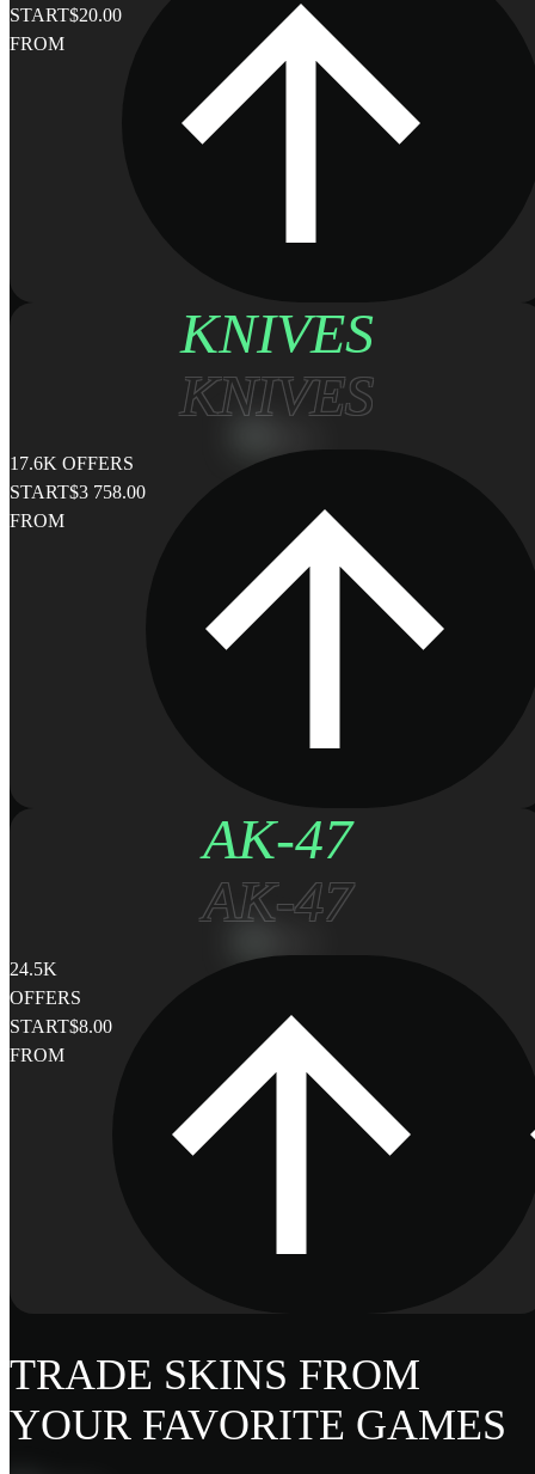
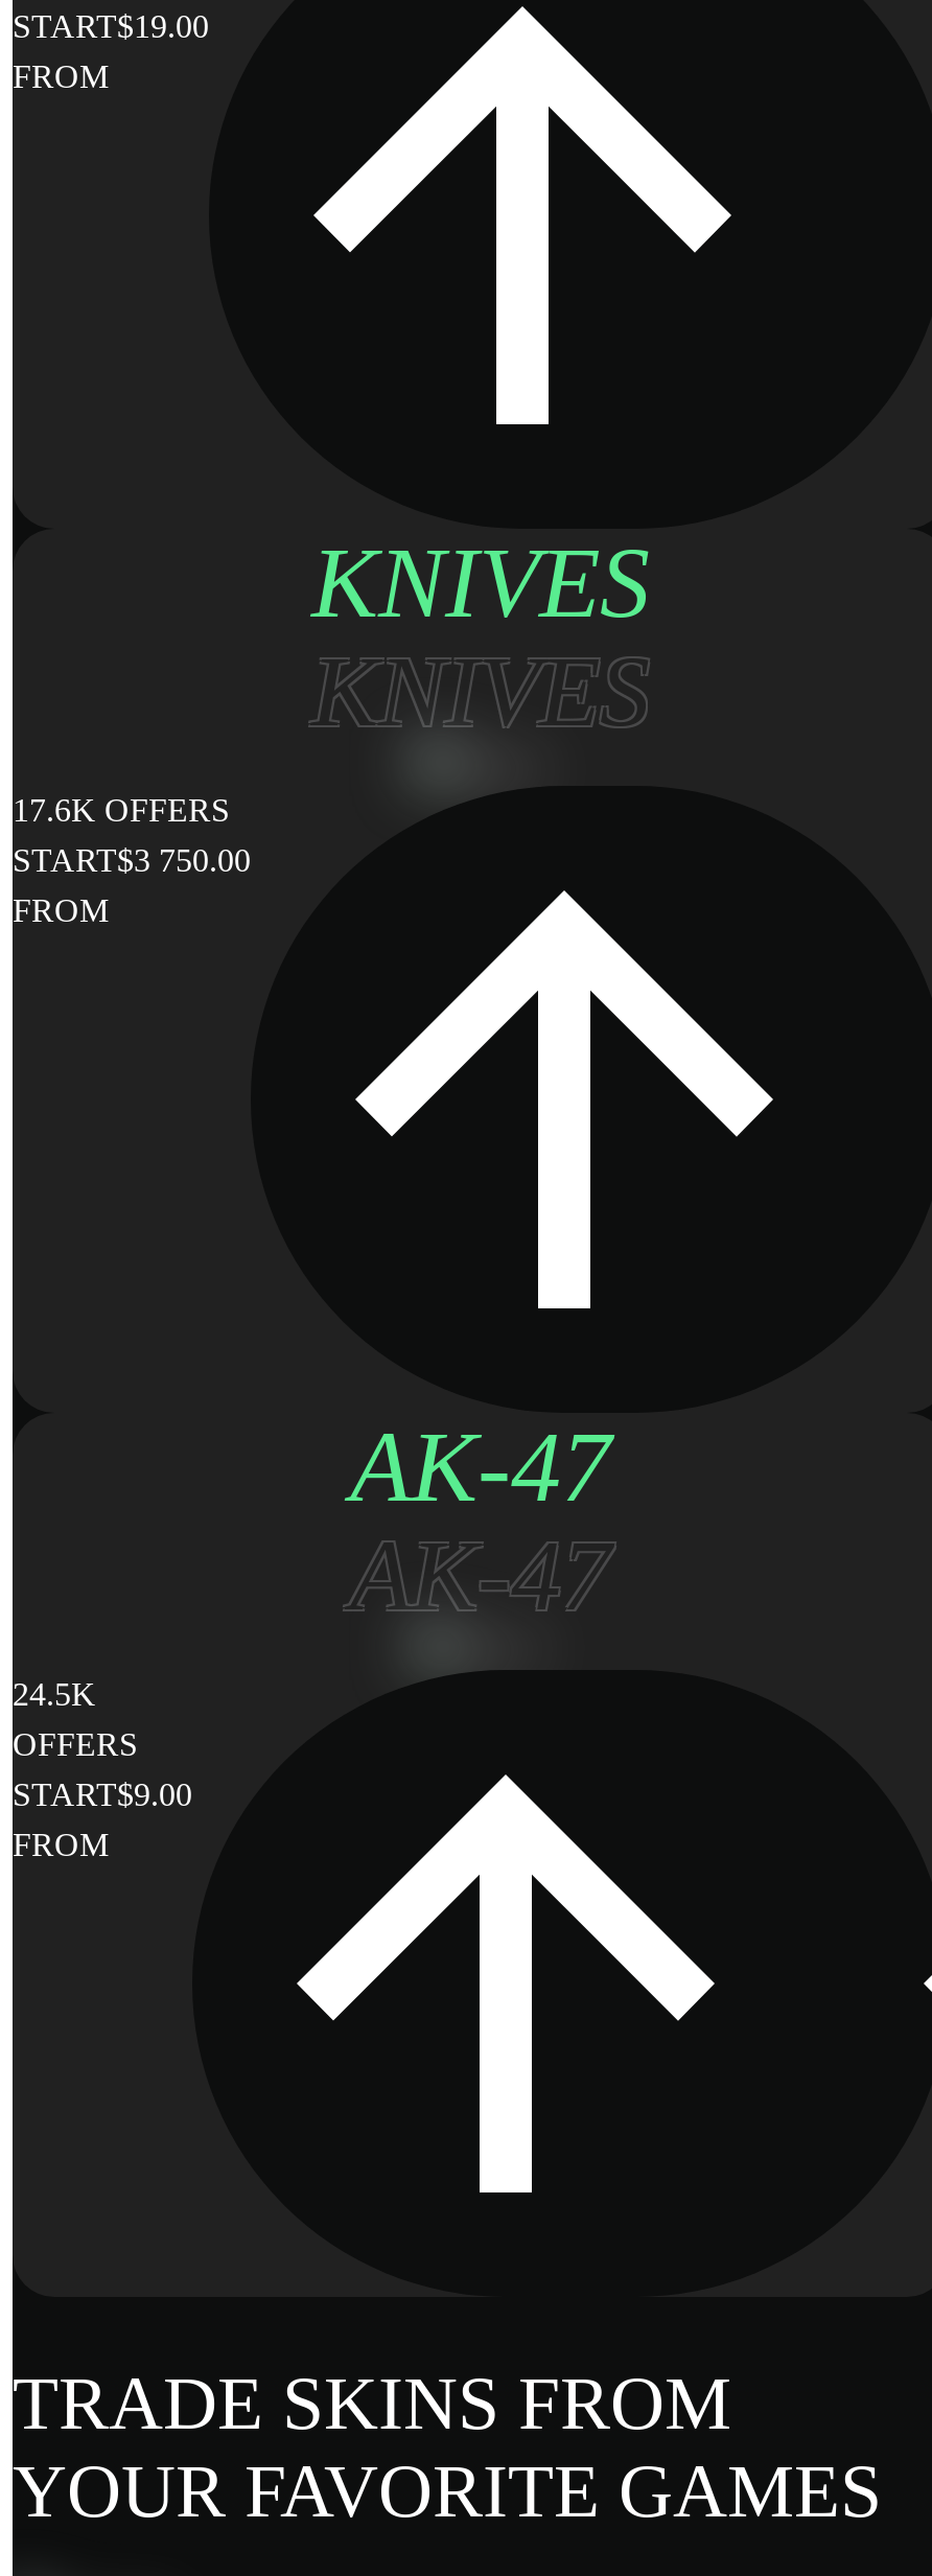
[10,5,122,25] START $20.00 -> [13,8,209,44] START $19.00
[10,482,146,502] START $3 758.00 -> [13,842,251,878] START $3 750.00
[10,1016,112,1036] START $8.00 -> [13,1777,192,1812] START $9.00

